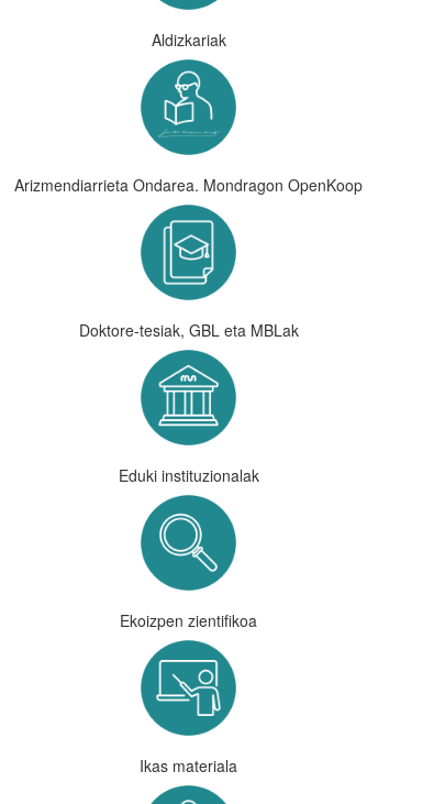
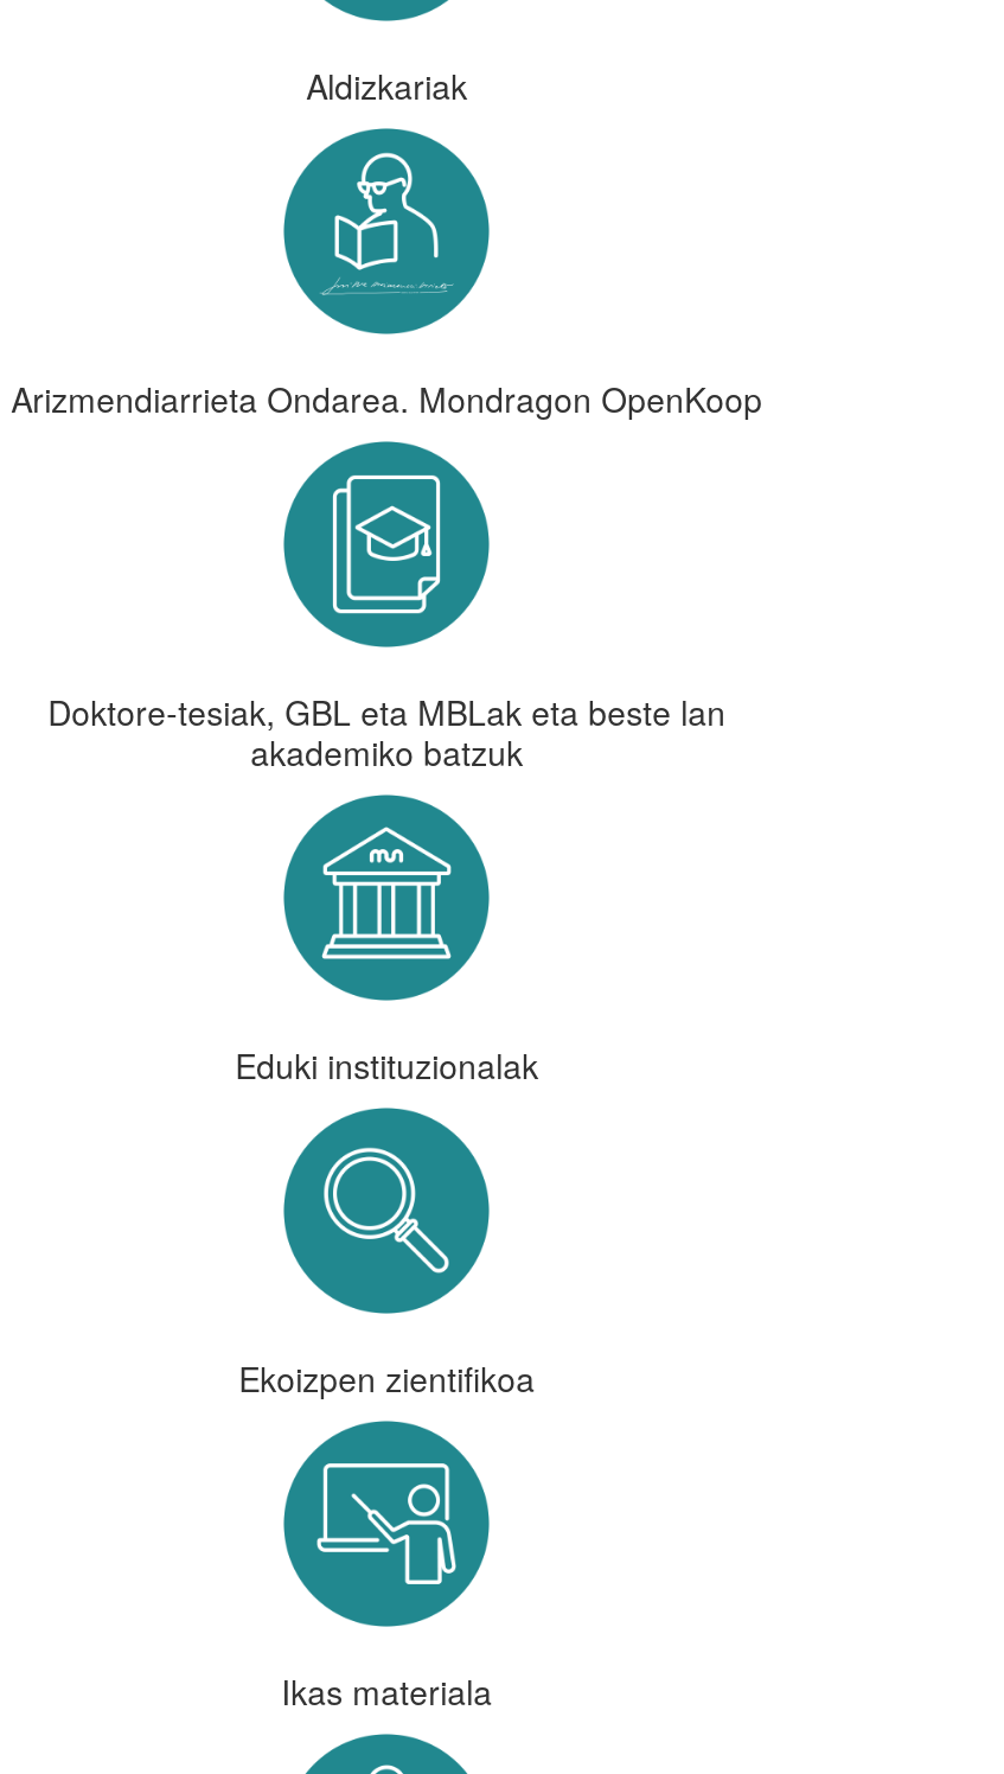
[79,319,299,341] Doktore-tesiak, GBL eta MBLak -> [48,687,726,775] Doktore-tesiak, GBL eta MBLak eta beste lan | akademiko batzuk

